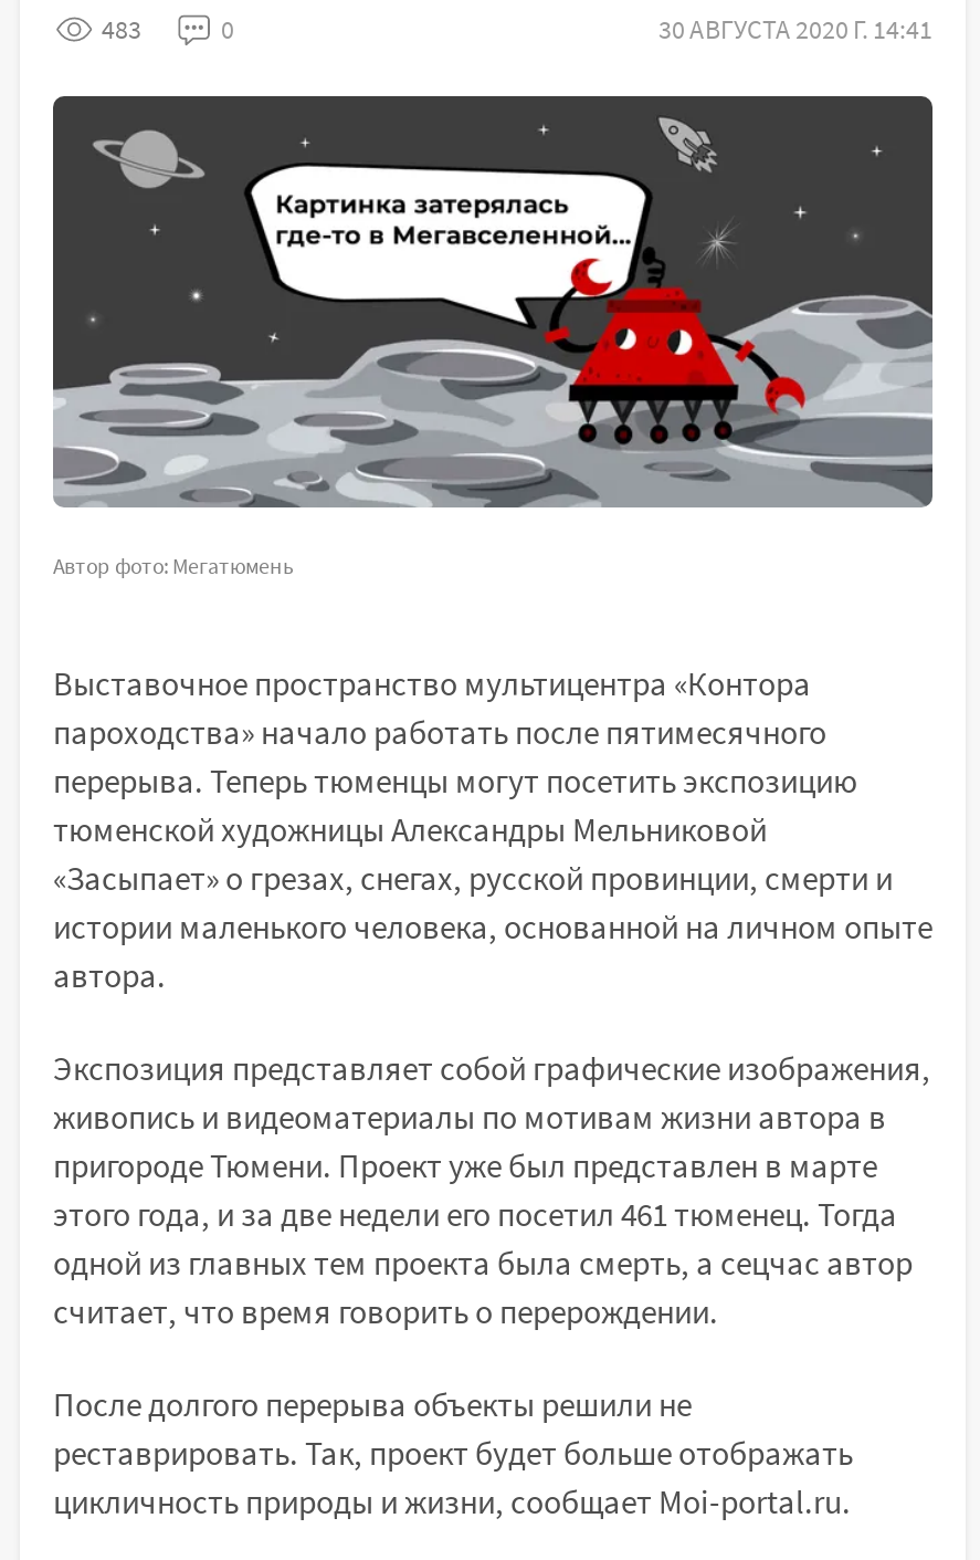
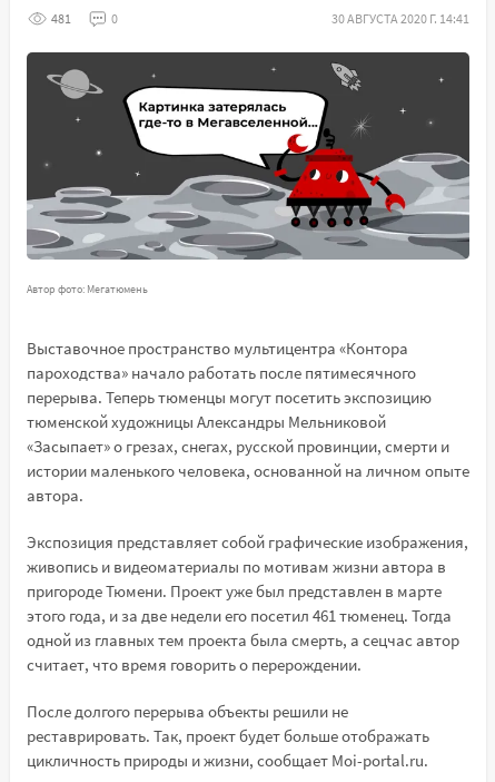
[102,12,141,45] 483 -> [51,10,71,27] 481

